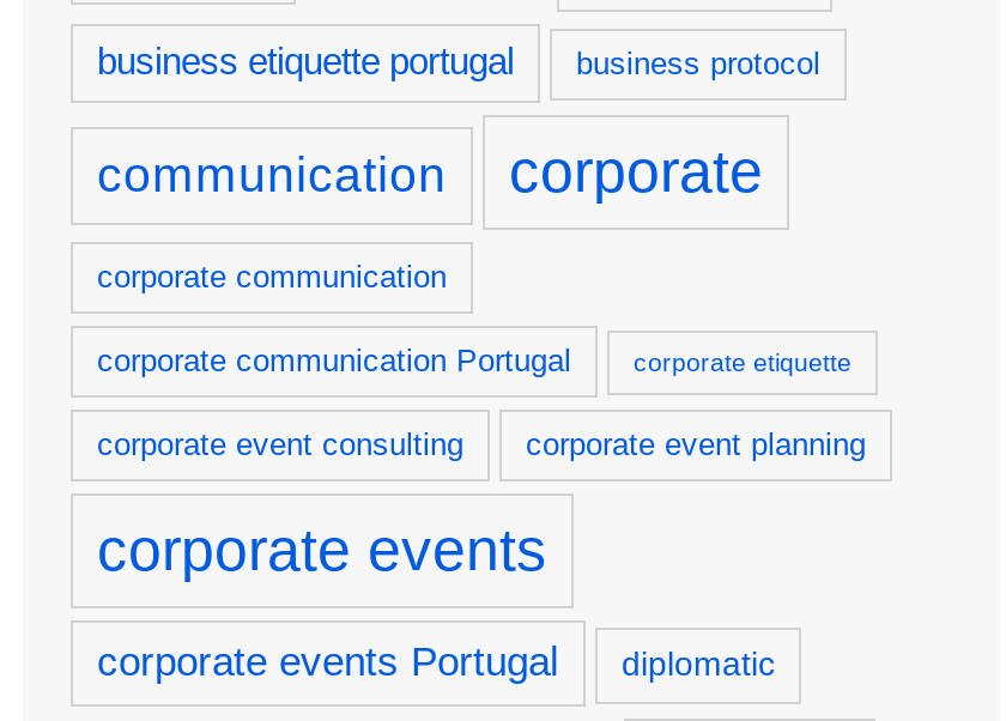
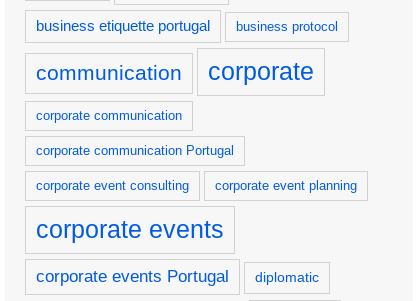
[634,347,852,375] corporate etiquette -> none

